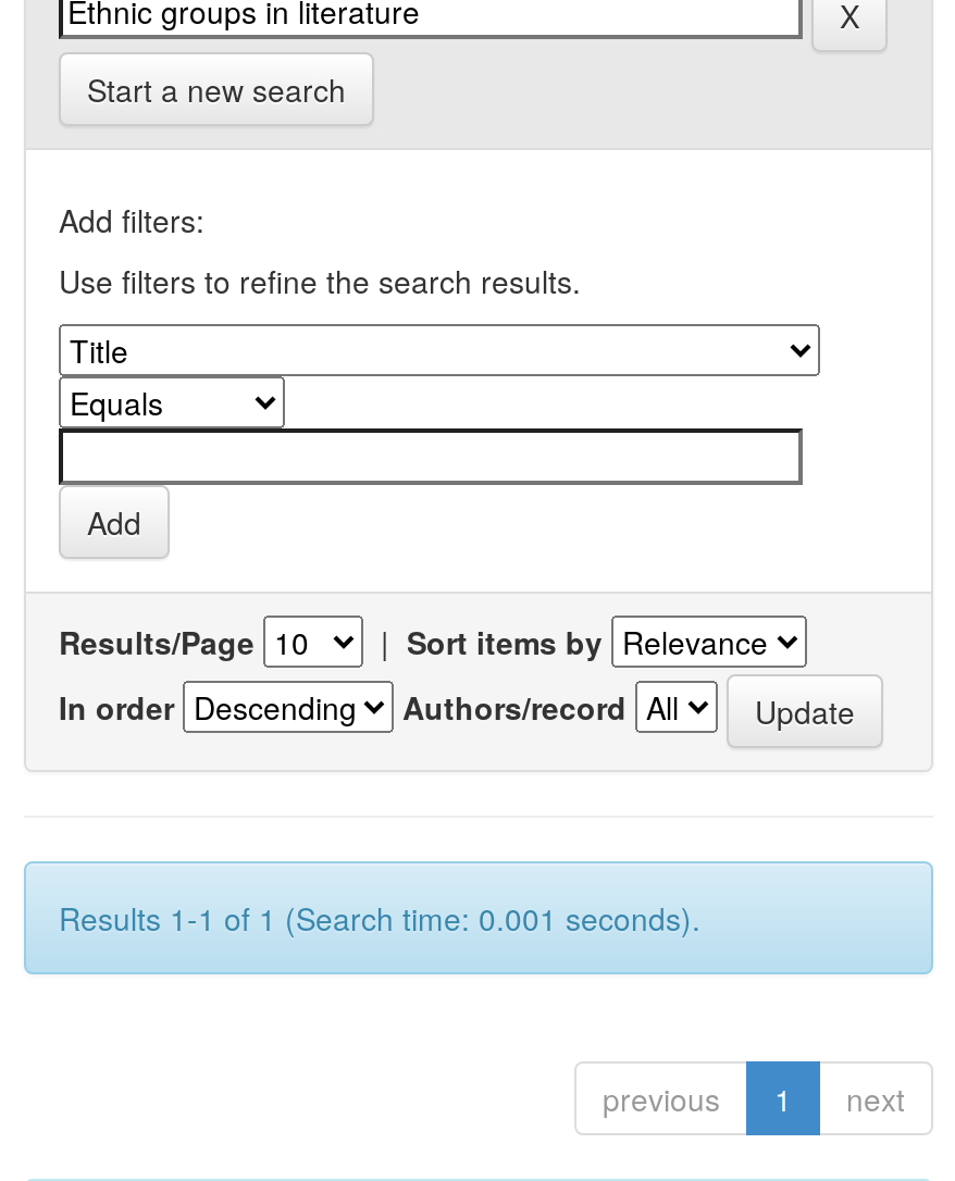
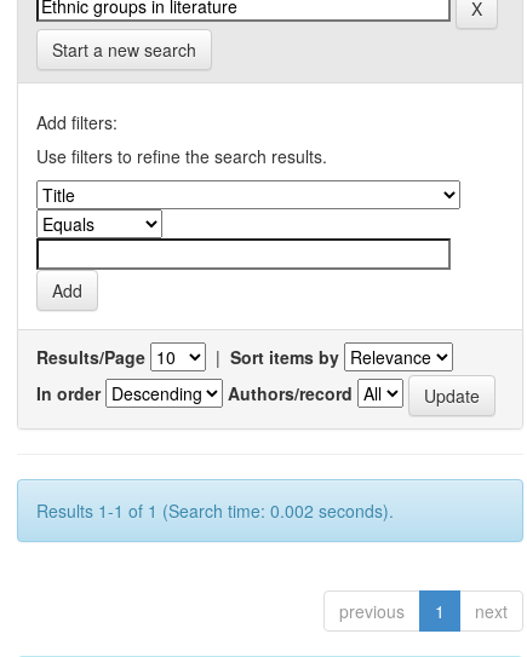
[59,896,700,940] Results 1-1 of 1 (Search time: 0.001 seconds). -> [36,498,394,523] Results 1-1 of 1 (Search time: 0.002 seconds).

